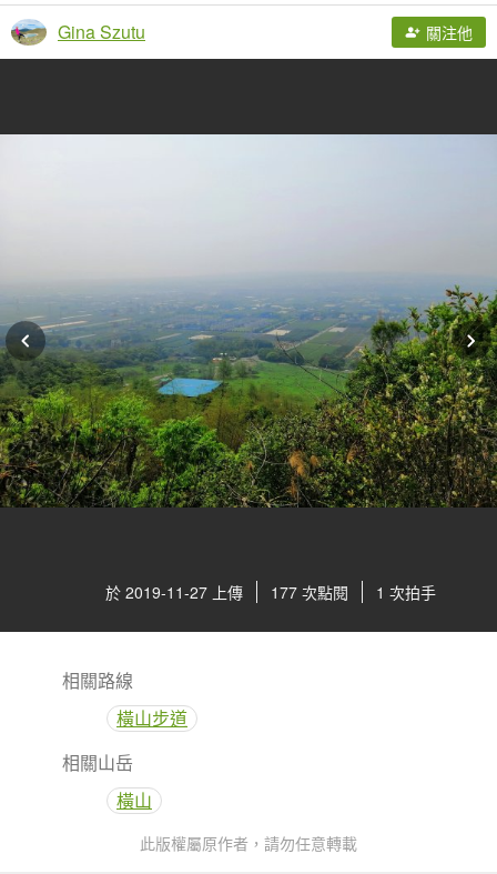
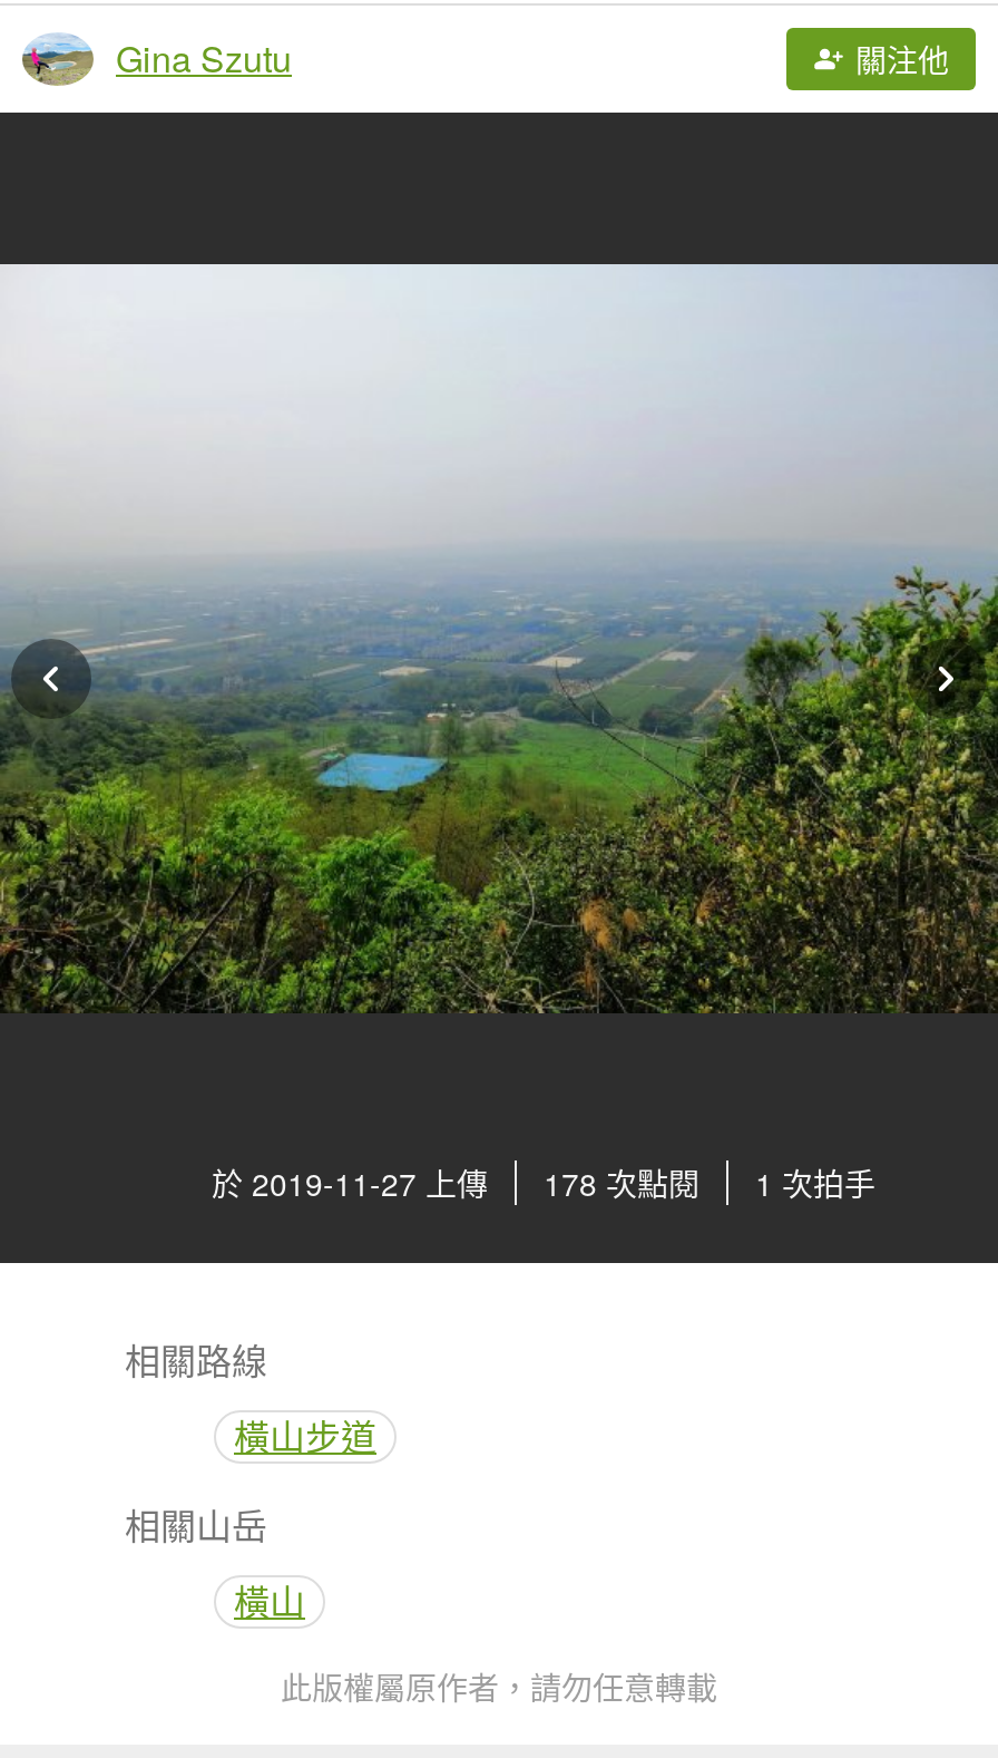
[105,581,436,603] 於 2019-11-27 上傳 177 次點閱 1 次拍手 -> [212,1160,875,1205] 於 2019-11-27 上傳 178 次點閱 1 次拍手

